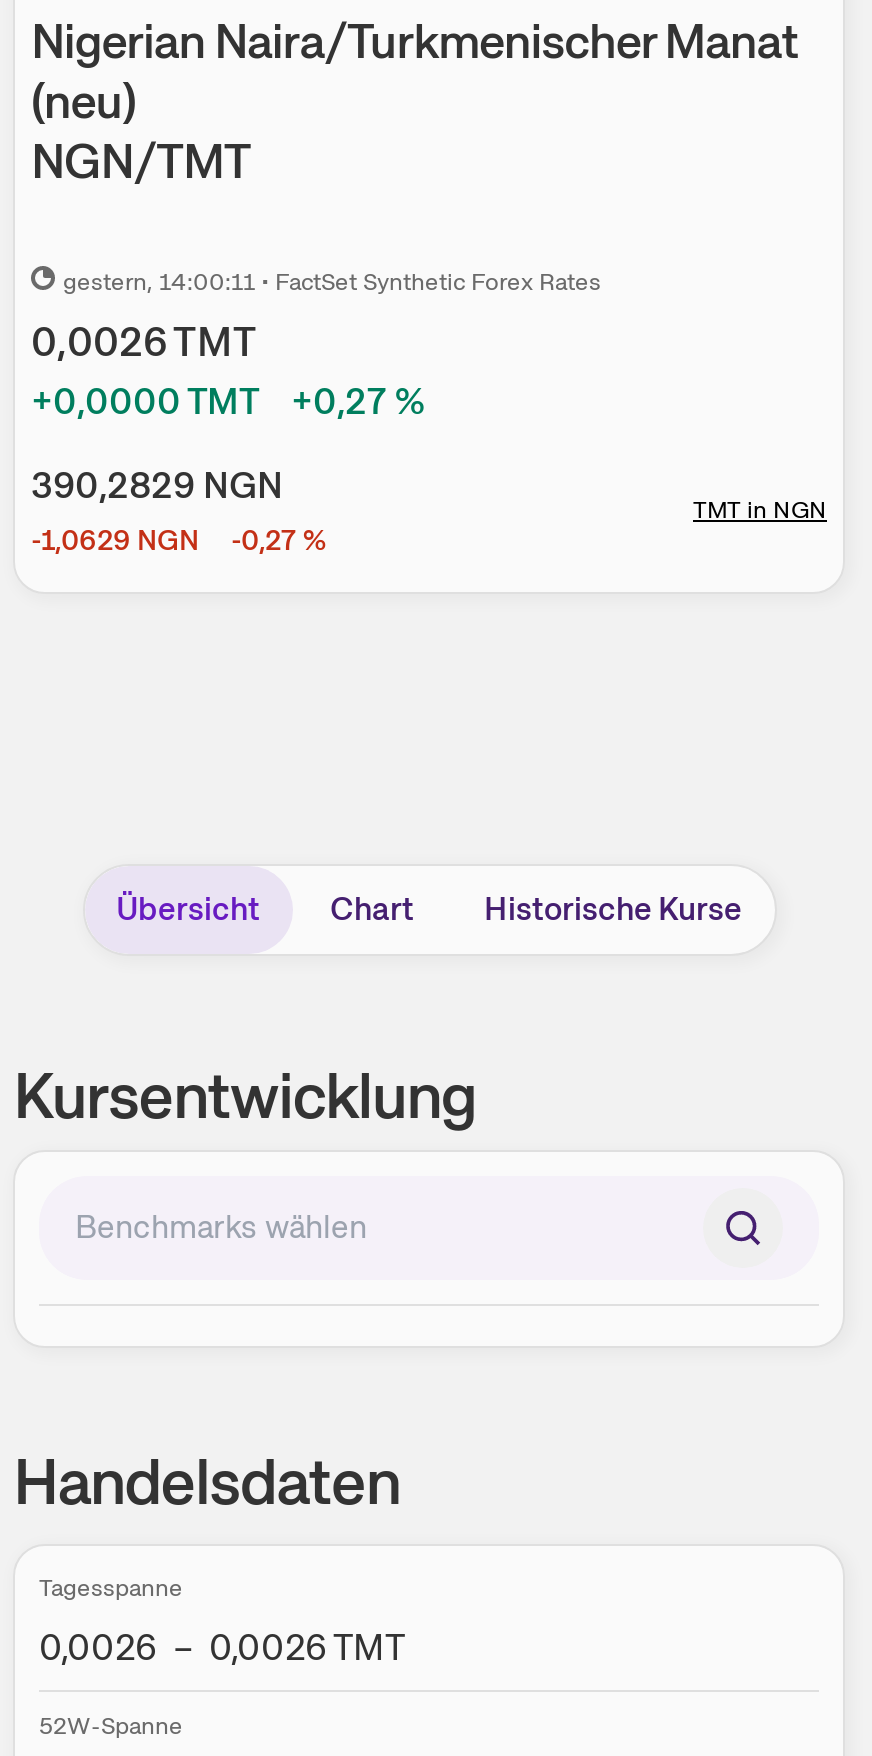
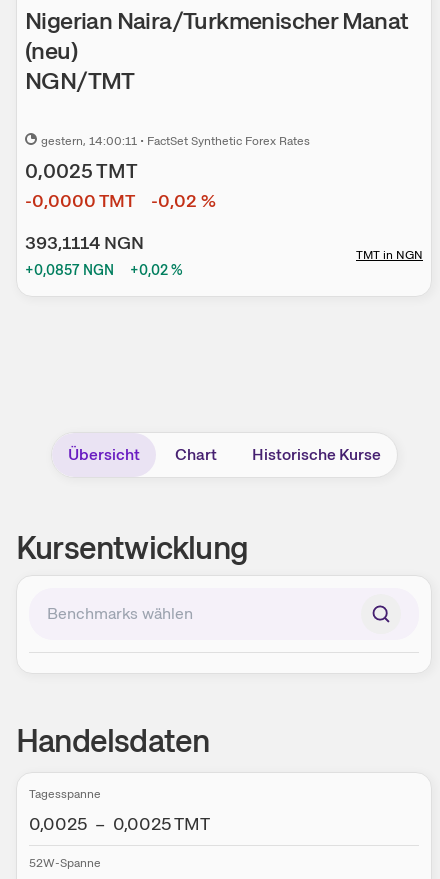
[31,316,257,368] 0,0026 TMT -> [25,158,138,184] 0,0025 TMT
[31,378,259,424] +0,0000 TMT -> [25,189,135,212] -0,0000 TMT
[291,378,425,424] +0,27 % -> [151,189,216,212] -0,02 %
[31,462,283,508] 390,2829 NGN -> [25,231,144,254] 393,1114 NGN
[31,522,199,558] -1,0629 NGN -> [25,261,114,279] +0,0857 NGN
[231,522,327,558] -0,27 % -> [130,261,183,279] +0,02 %
[39,1624,405,1670] 0,0026 – 0,0026 TMT -> [29,812,210,835] 0,0025 – 0,0025 TMT

